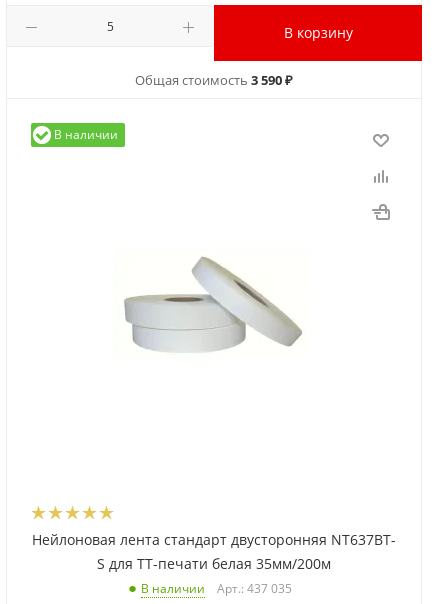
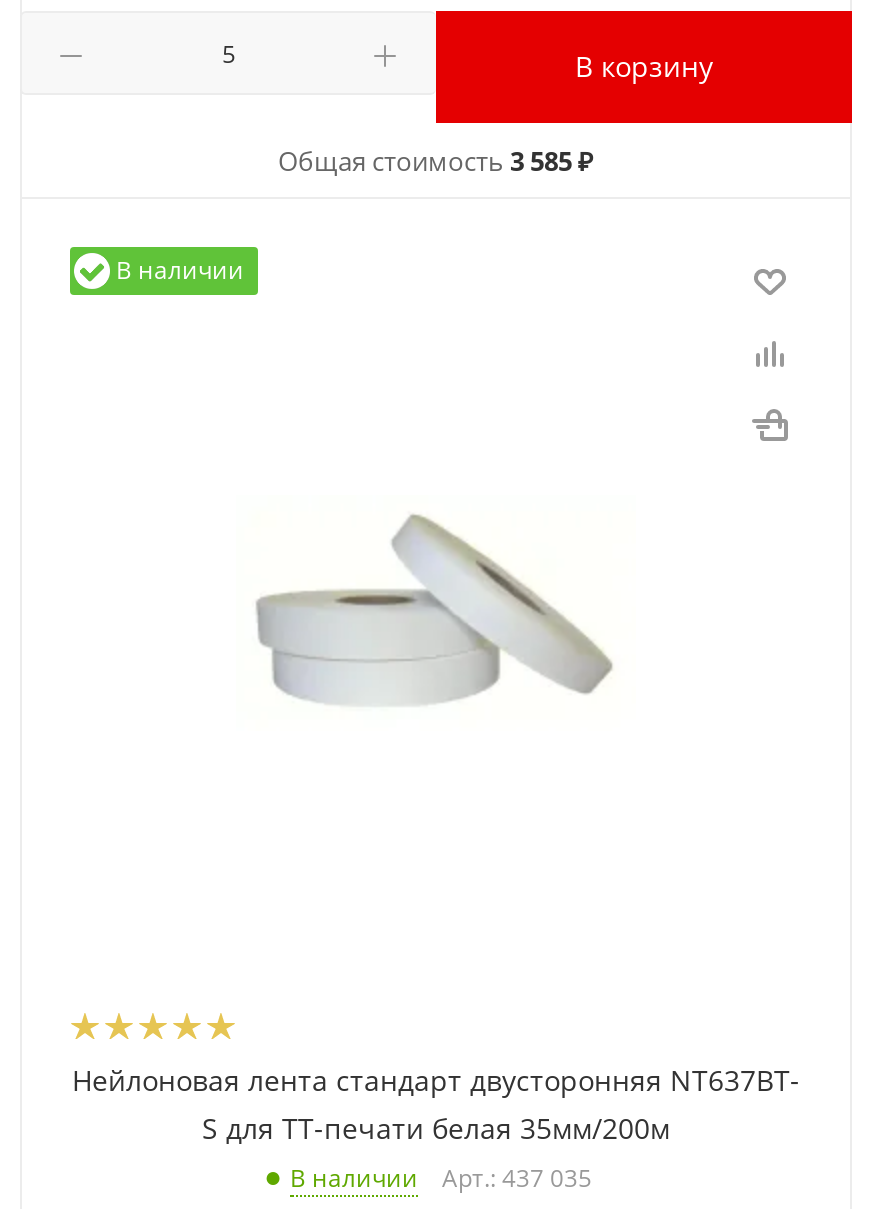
[135,71,293,89] Общая стоимость 3 590 ₽ -> [278,144,594,180] Общая стоимость 3 585 ₽

